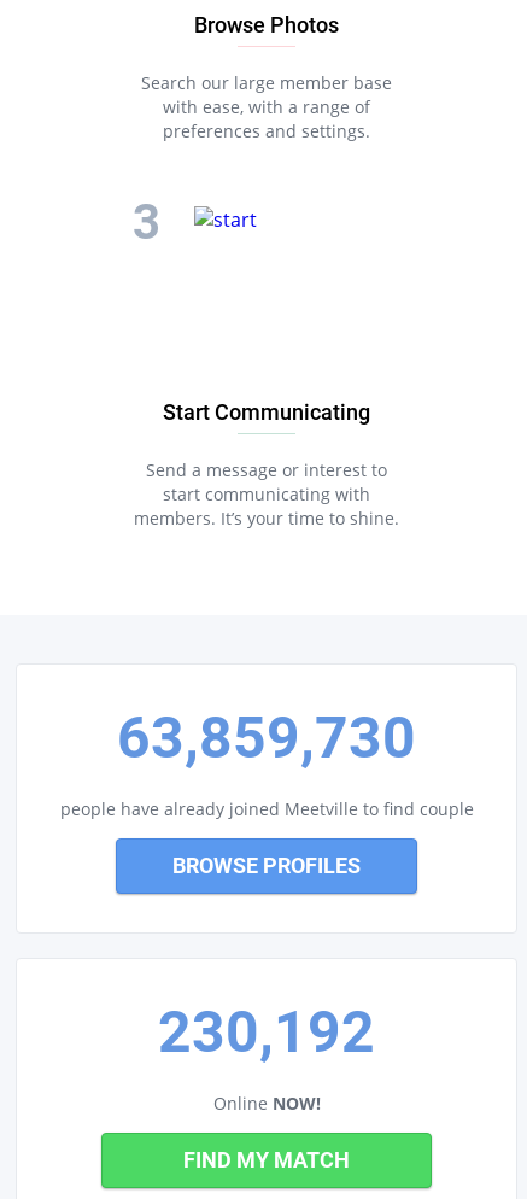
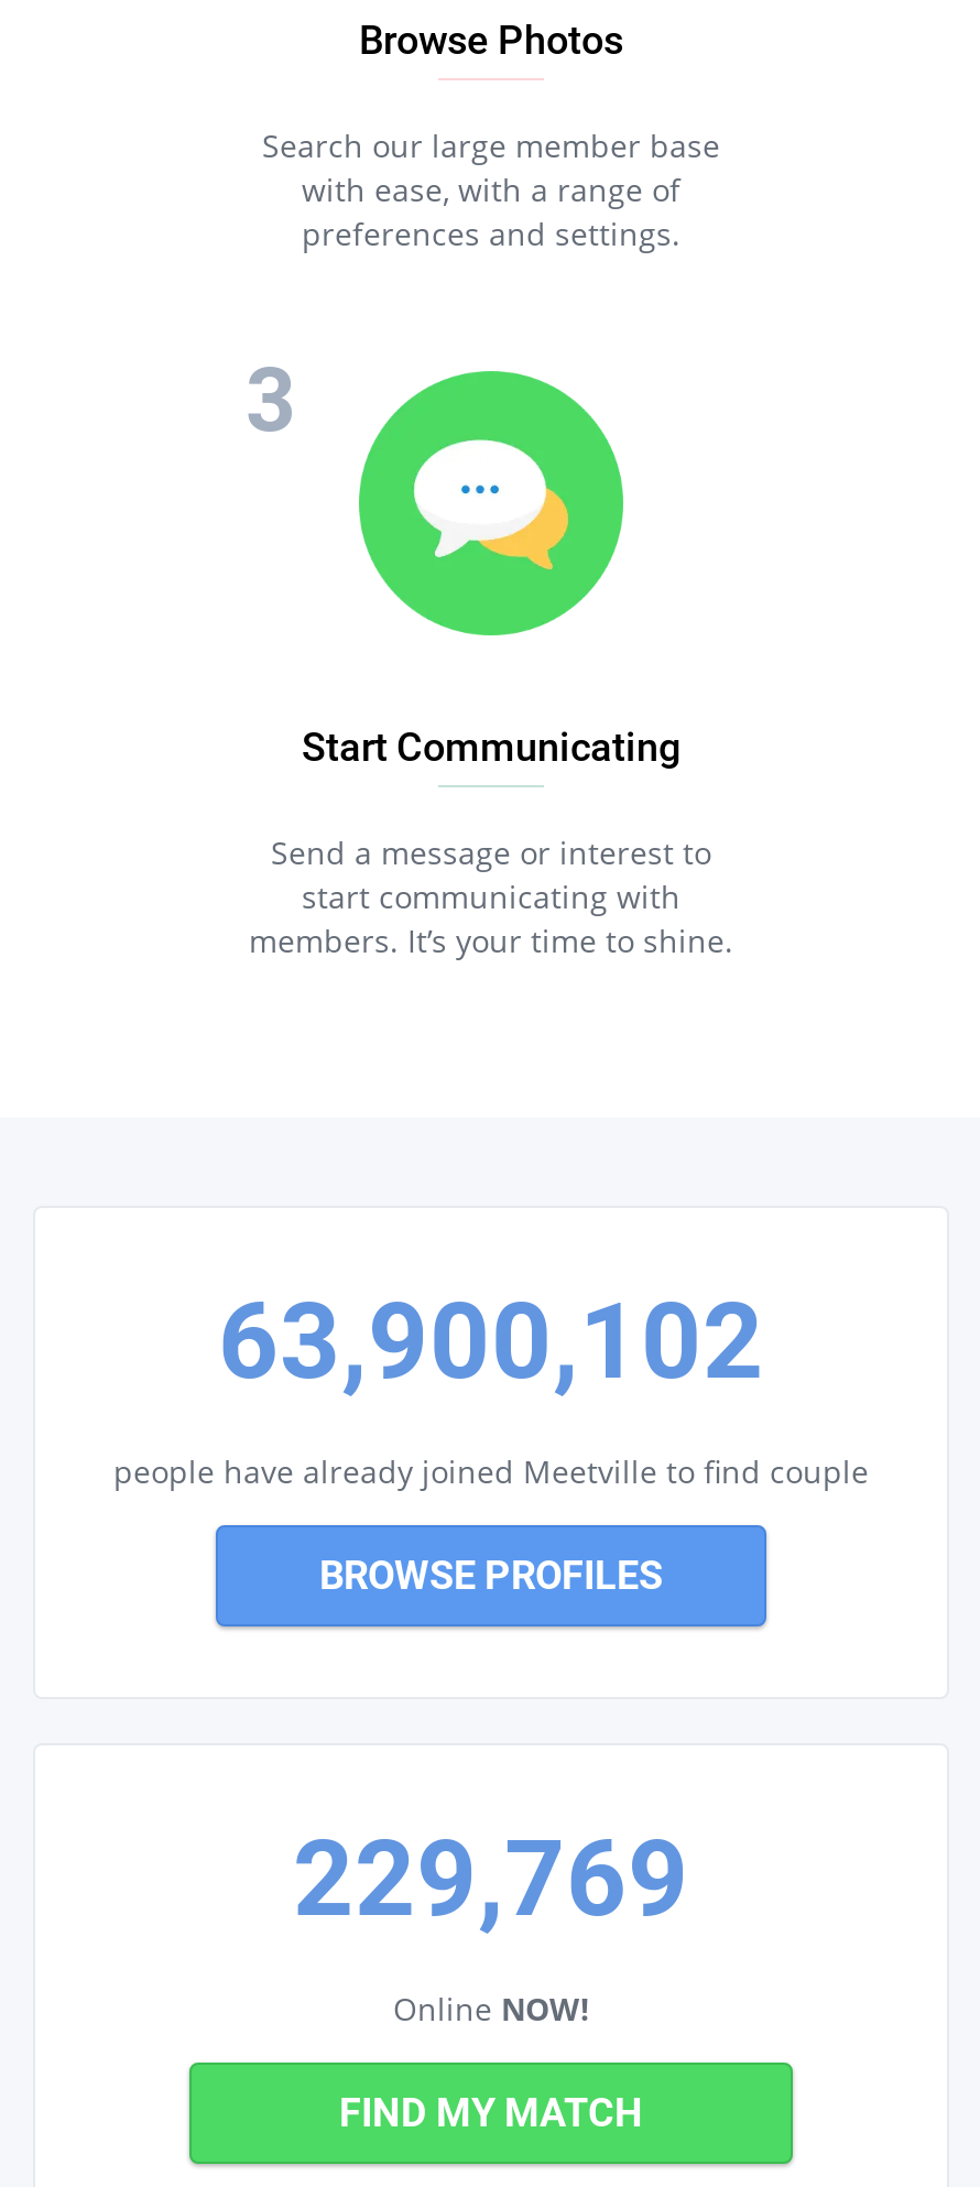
none -> [357,369,625,638] [image]
[117,703,416,772] 63,859,730 -> [218,1279,764,1404] 63,900,102
[158,998,375,1066] 230,192 -> [293,1816,689,1941] 229,769

